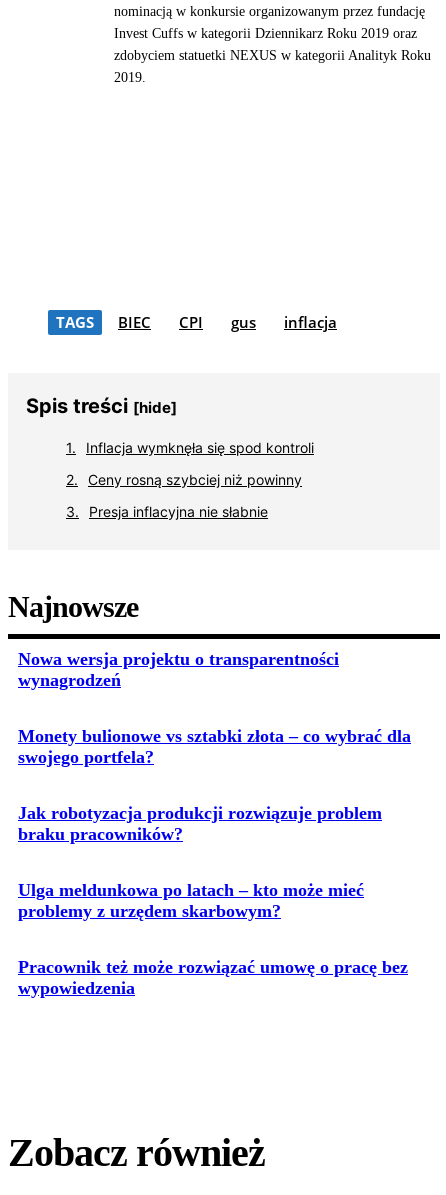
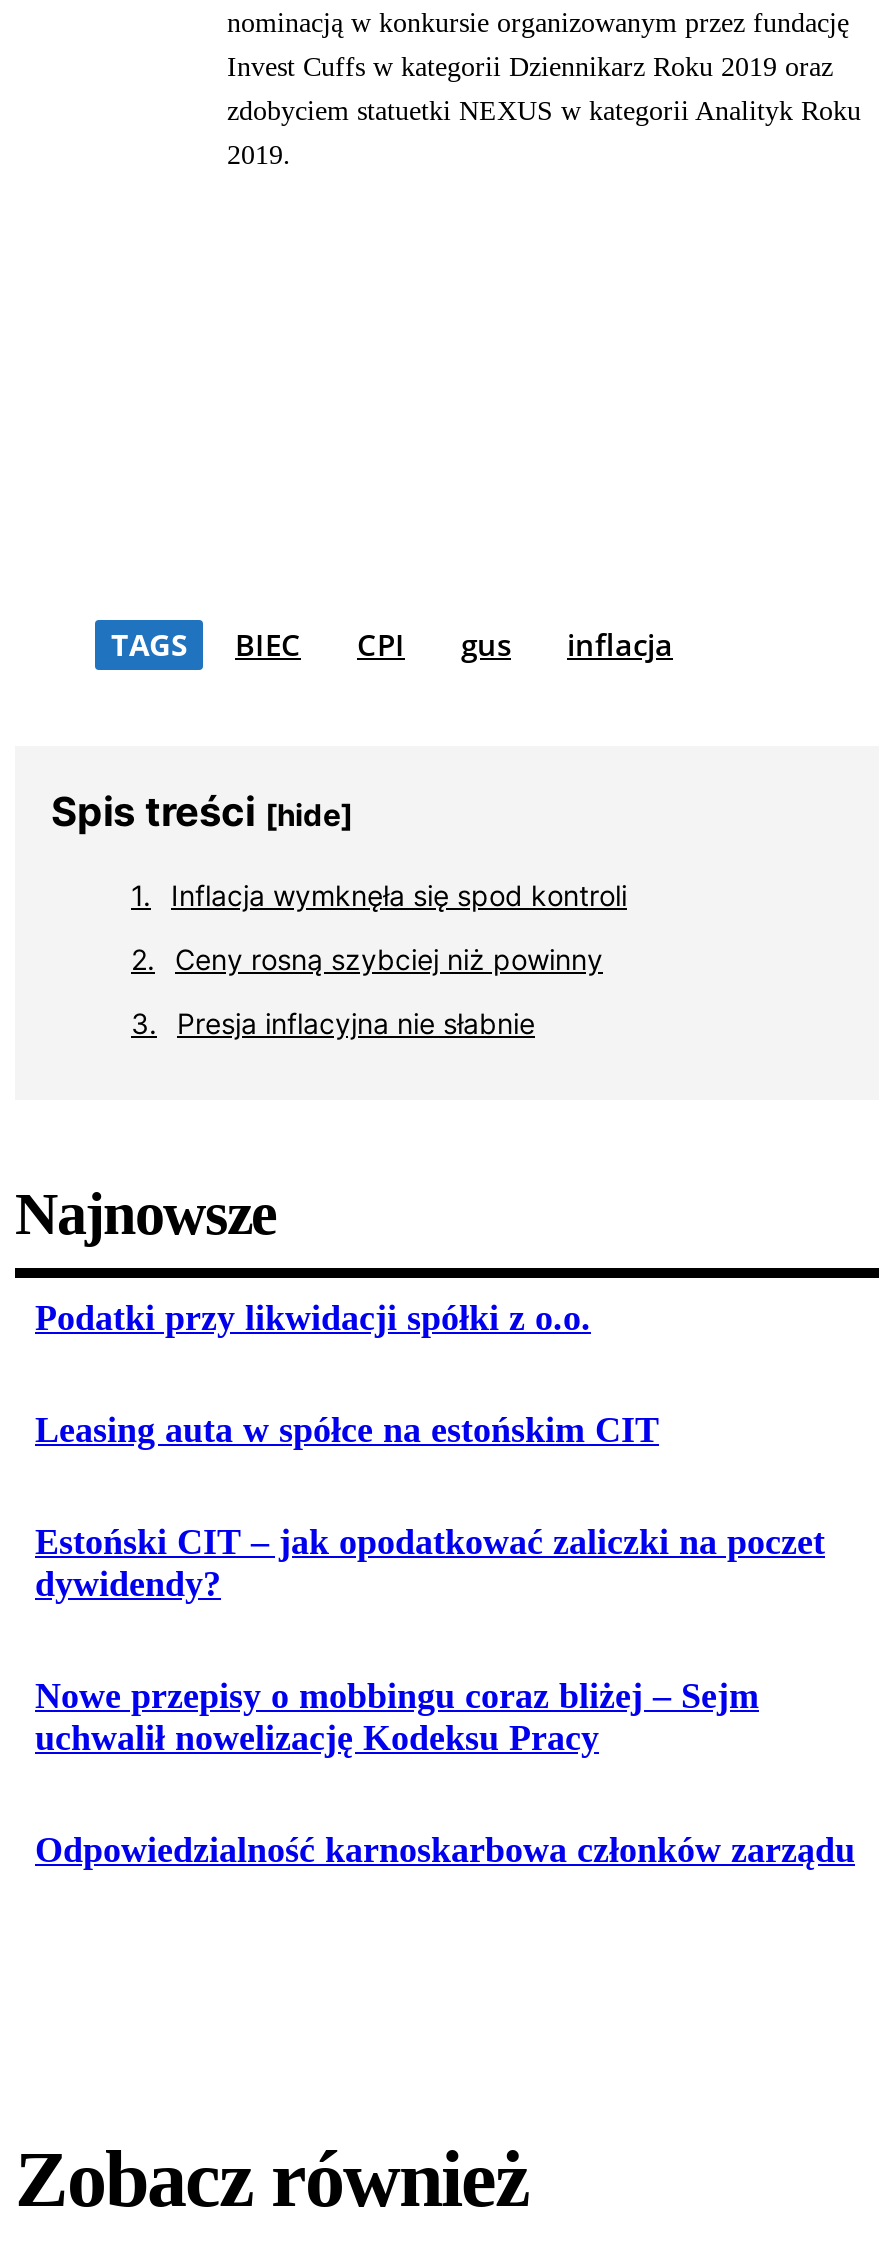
[18,649,339,690] Nowa wersja projektu o transparentności | wynagrodzeń -> [35,1298,591,1338] Podatki przy likwidacji spółki z o.o.
[18,726,411,767] Monety bulionowe vs sztabki złota – co wybrać dla | swojego portfela? -> [35,1410,659,1450] Leasing auta w spółce na estońskim CIT
[18,803,382,844] Jak robotyzacja produkcji rozwiązuje problem | braku pracowników? -> [35,1522,825,1604] Estoński CIT – jak opodatkować zaliczki na poczet | dywidendy?
[18,880,364,921] Ulga meldunkowa po latach – kto może mieć | problemy z urzędem skarbowym? -> [35,1676,759,1758] Nowe przepisy o mobbingu coraz bliżej – Sejm | uchwalił nowelizację Kodeksu Pracy
[18,957,408,998] Pracownik też może rozwiązać umowę o pracę bez | wypowiedzenia -> [35,1830,855,1870] Odpowiedzialność karnoskarbowa członków zarządu

